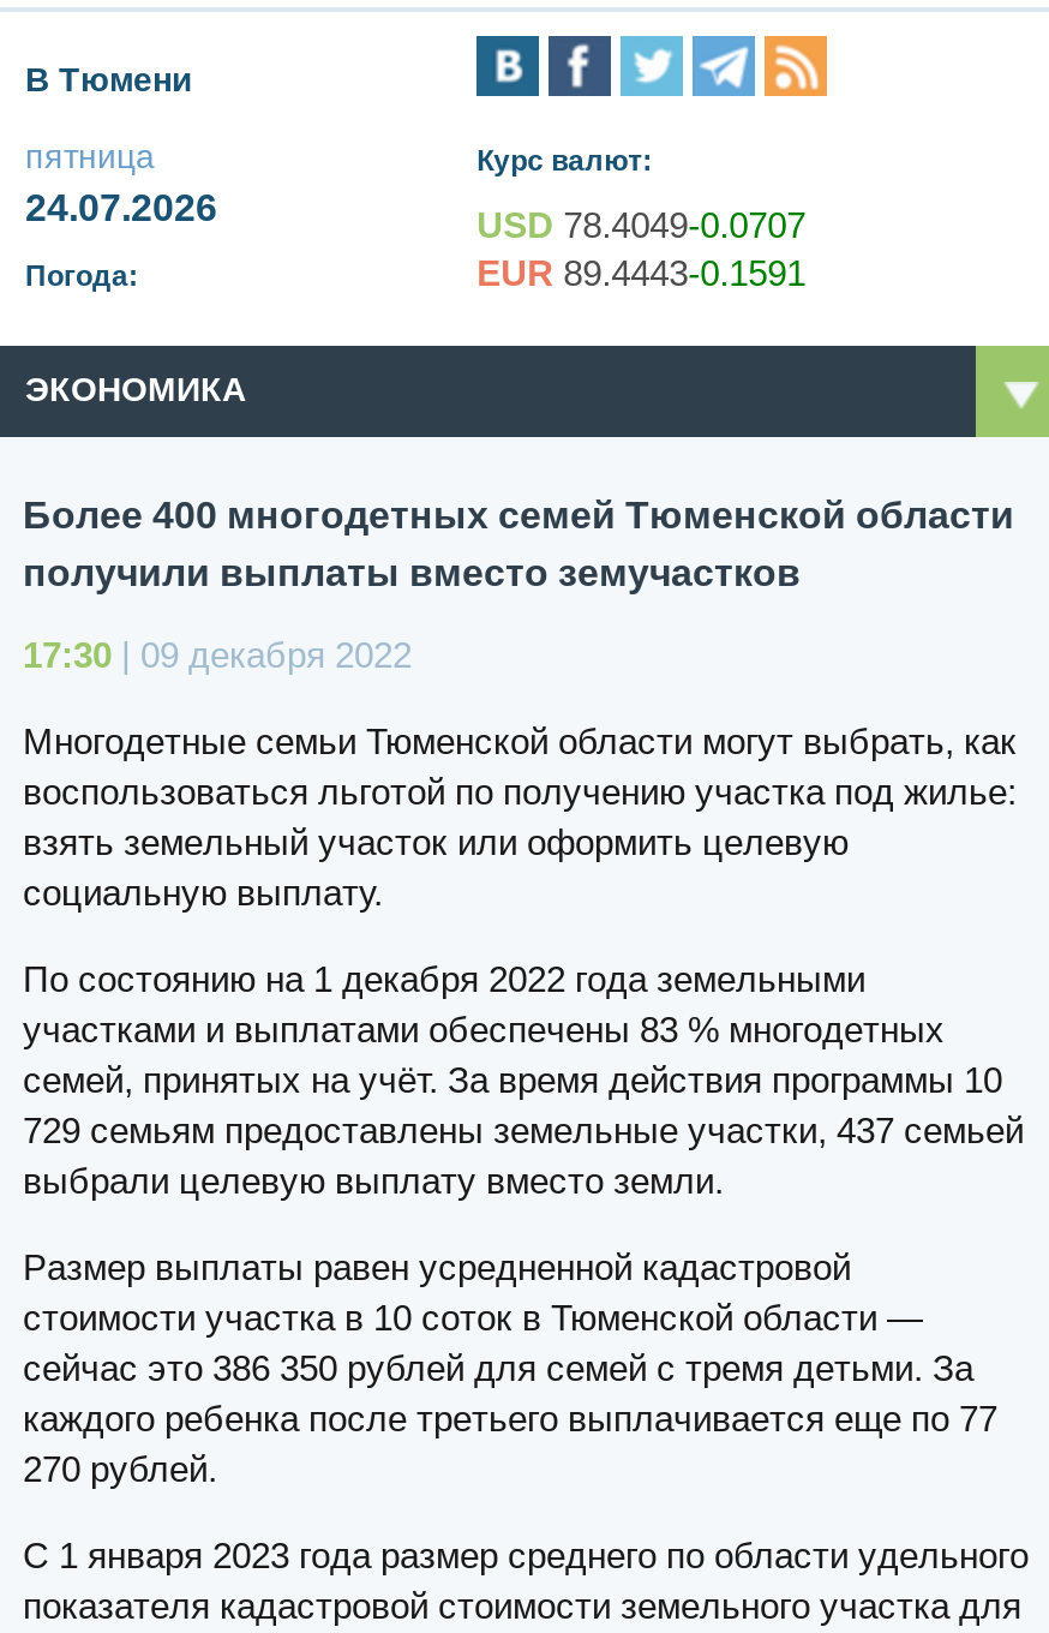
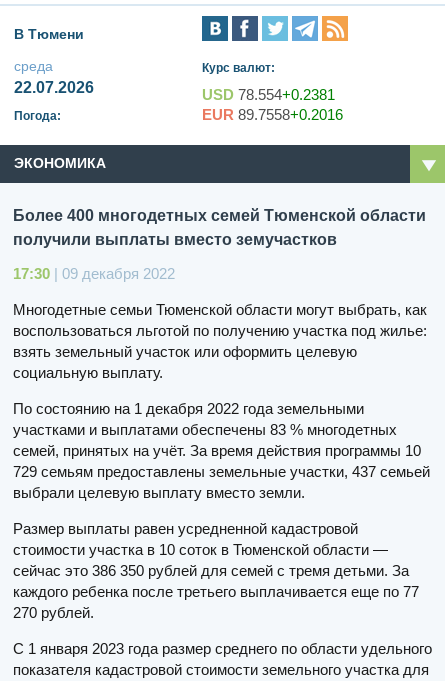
[25,138,217,229] пятница | 24.07.2026 -> [14,58,94,96] среда | 22.07.2026
[477,205,806,246] USD 78.4049-0.0707 -> [202,86,335,103] USD 78.554+0.2381
[477,253,806,294] EUR 89.4443-0.1591 -> [202,106,343,123] EUR 89.7558+0.2016

